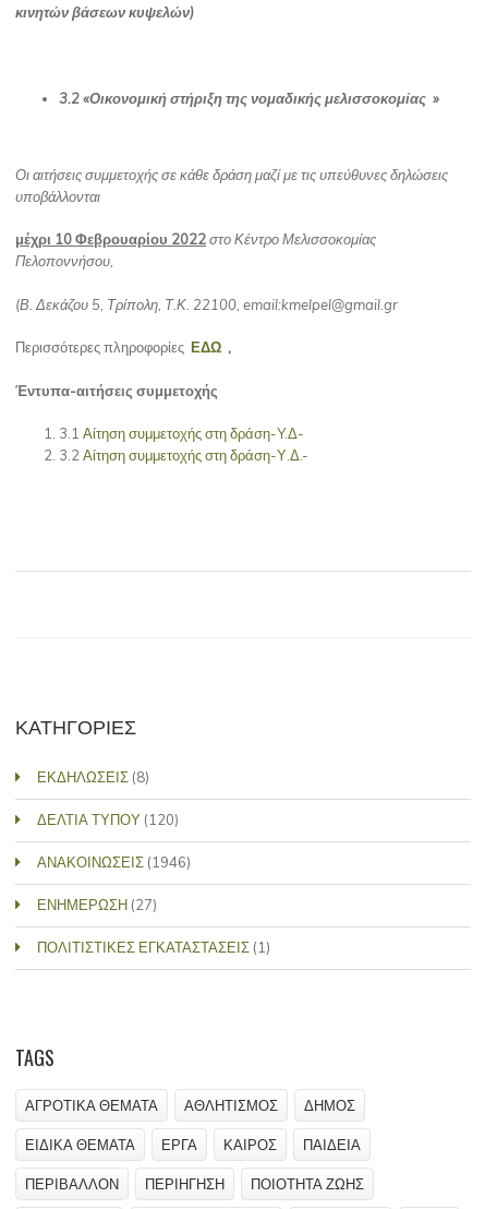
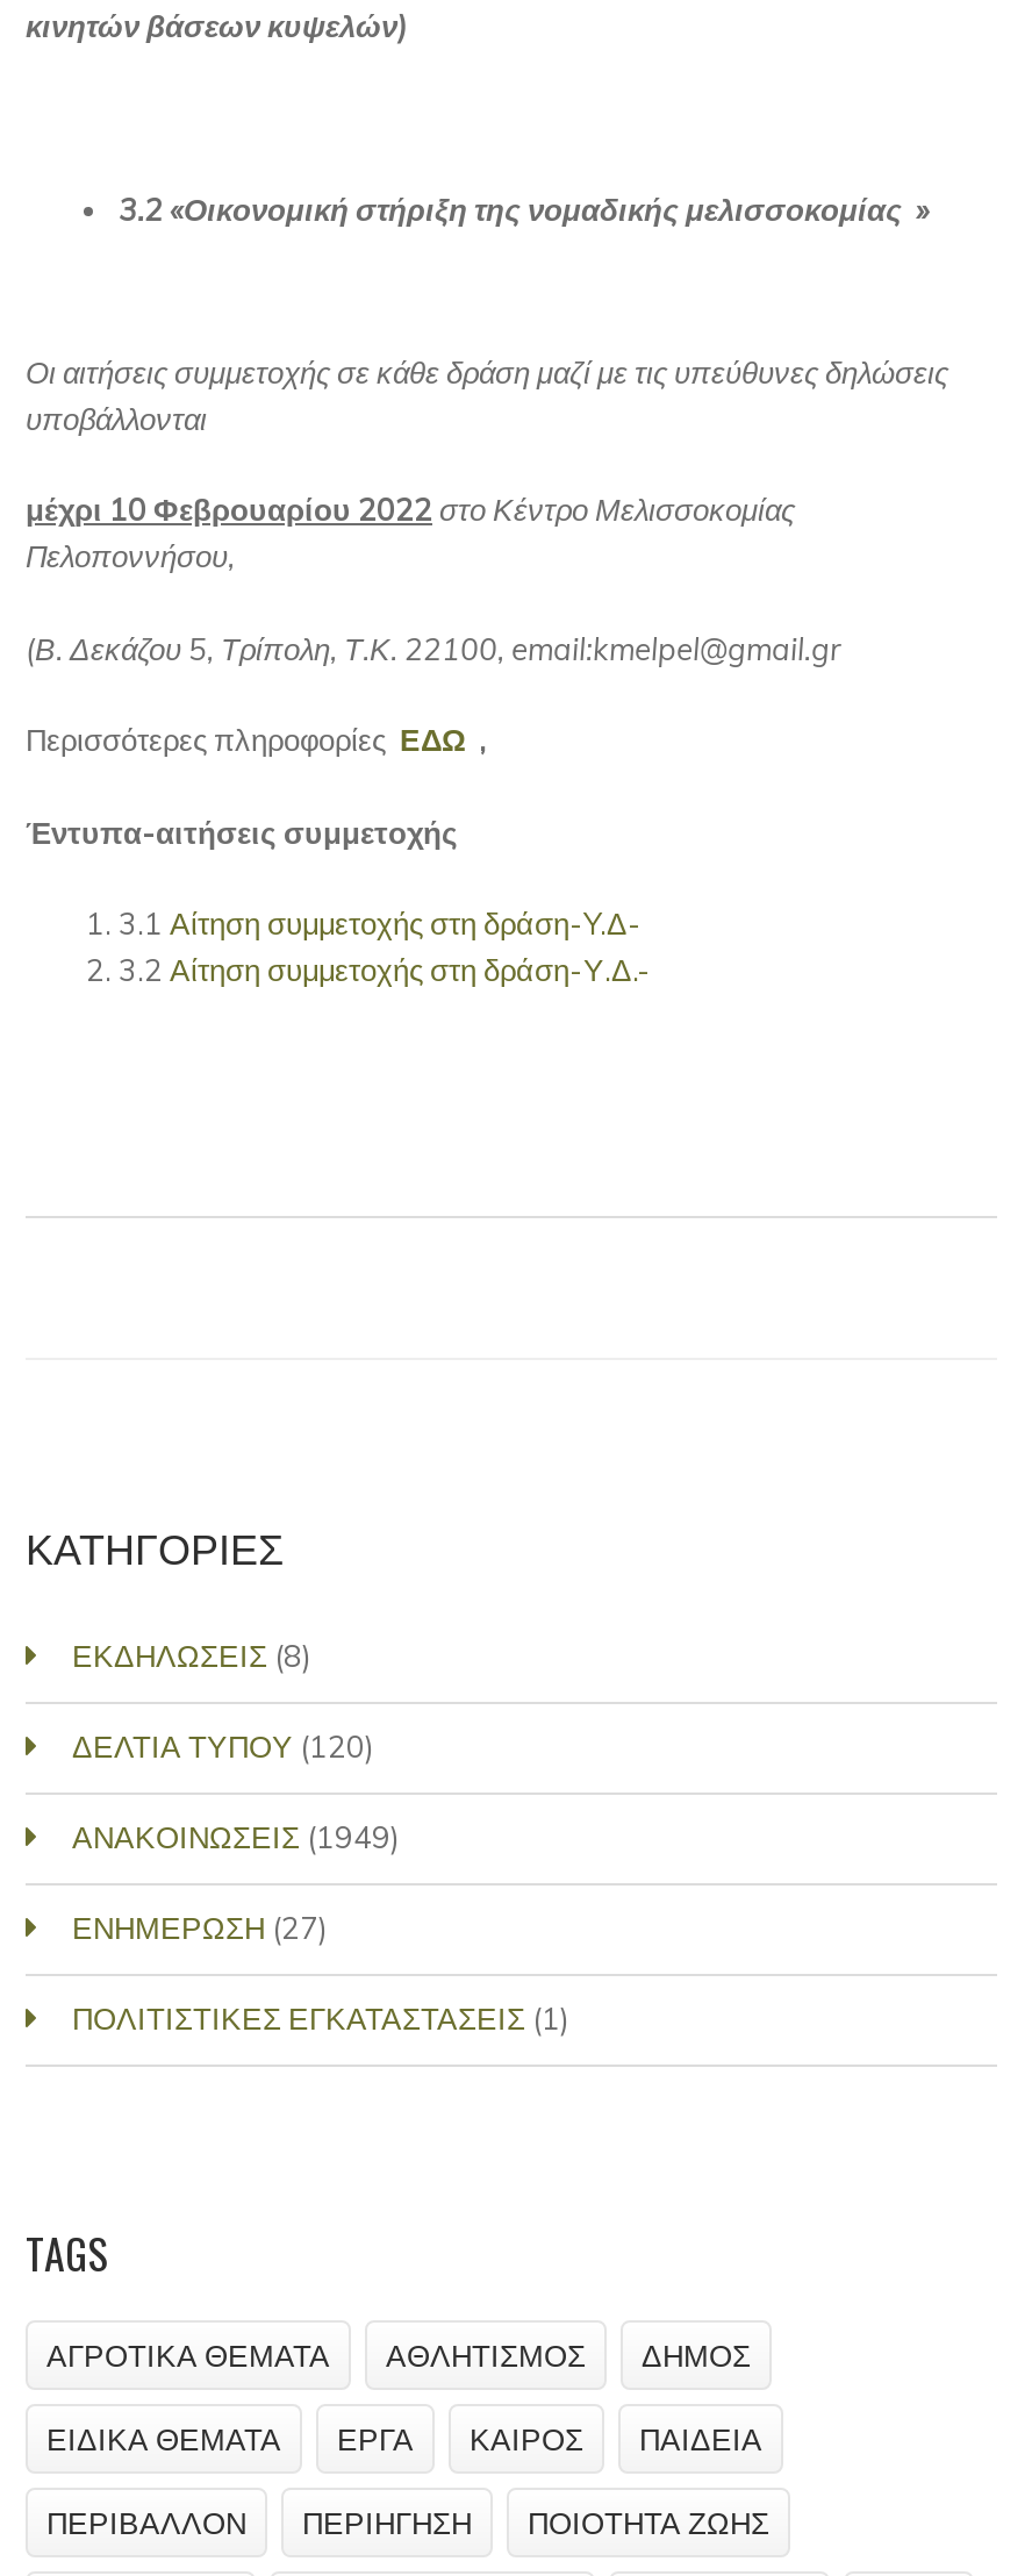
[37,854,191,871] ΑΝΑΚΟΙΝΩΣΕΙΣ (1946) -> [72,1819,400,1856] ΑΝΑΚΟΙΝΩΣΕΙΣ (1949)

